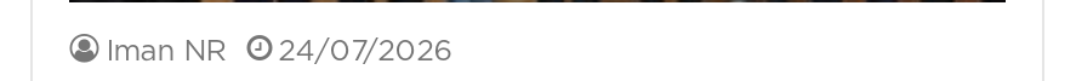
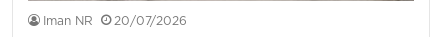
[106,39,453,66] Iman NR 24/07/2026 -> [43,16,187,27] Iman NR 20/07/2026

